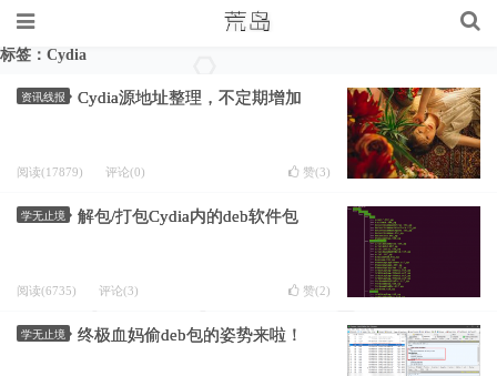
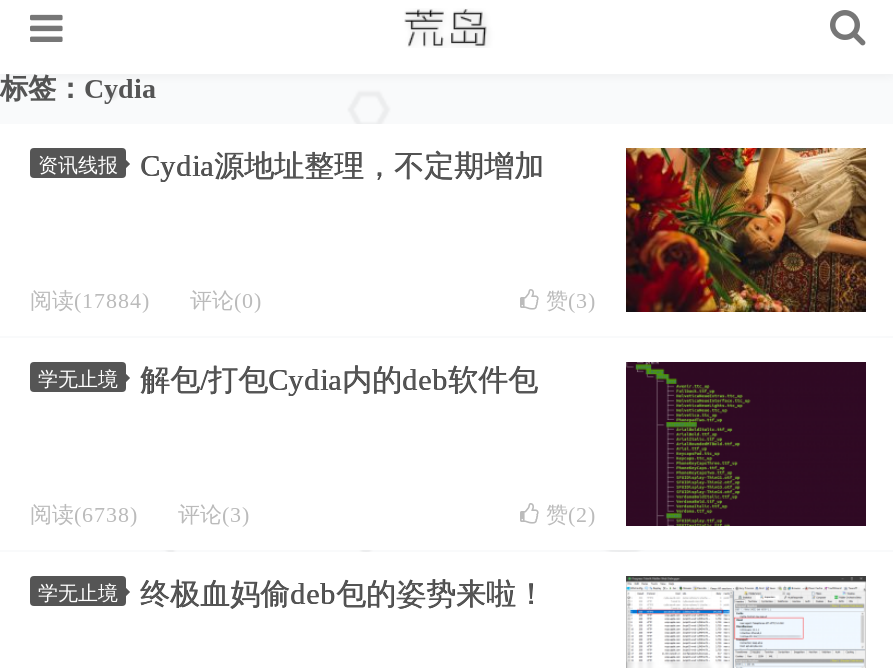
[17,165,145,179] 阅读(17879) 评论(0) -> [30,288,262,312] 阅读(17884) 评论(0)
[17,284,139,297] 阅读(6735) 评论(3) -> [30,502,250,526] 阅读(6738) 评论(3)

